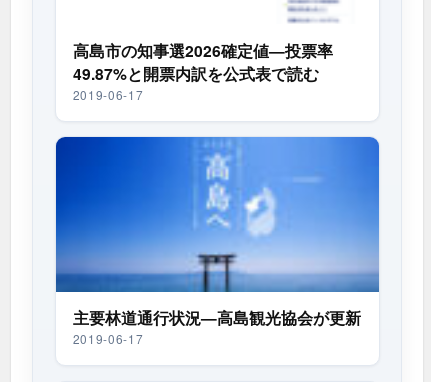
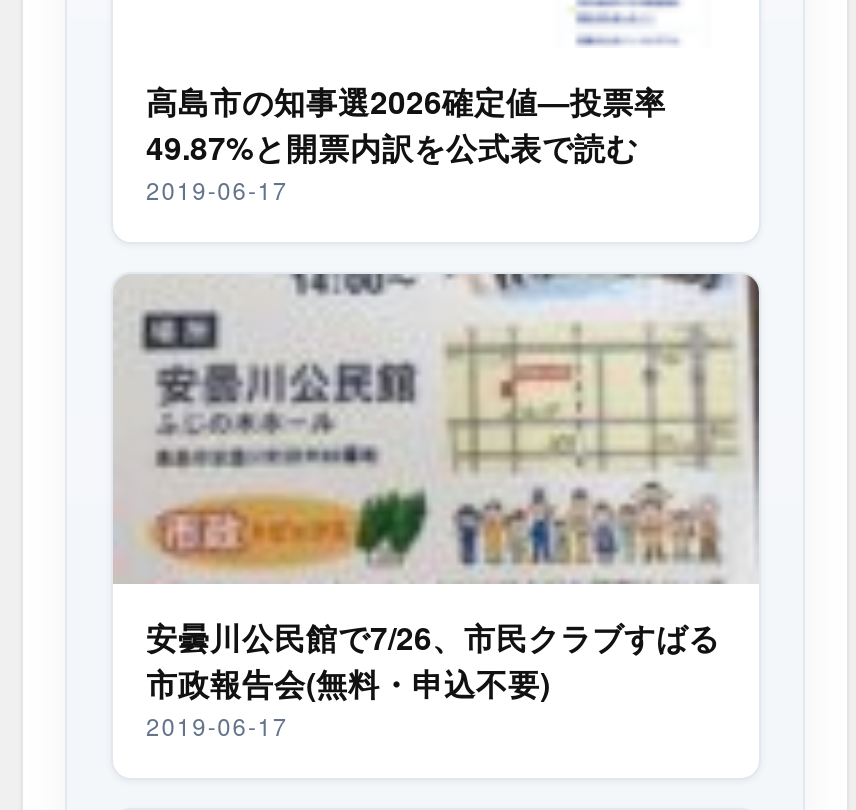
[55,136,380,329] [image] | 主要林道通行状況—高島観光協会が更新 -> [113,272,761,705] [image] | 安曇川公民館で7/26、市民クラブすばる | 市政報告会(無料・申込不要)

